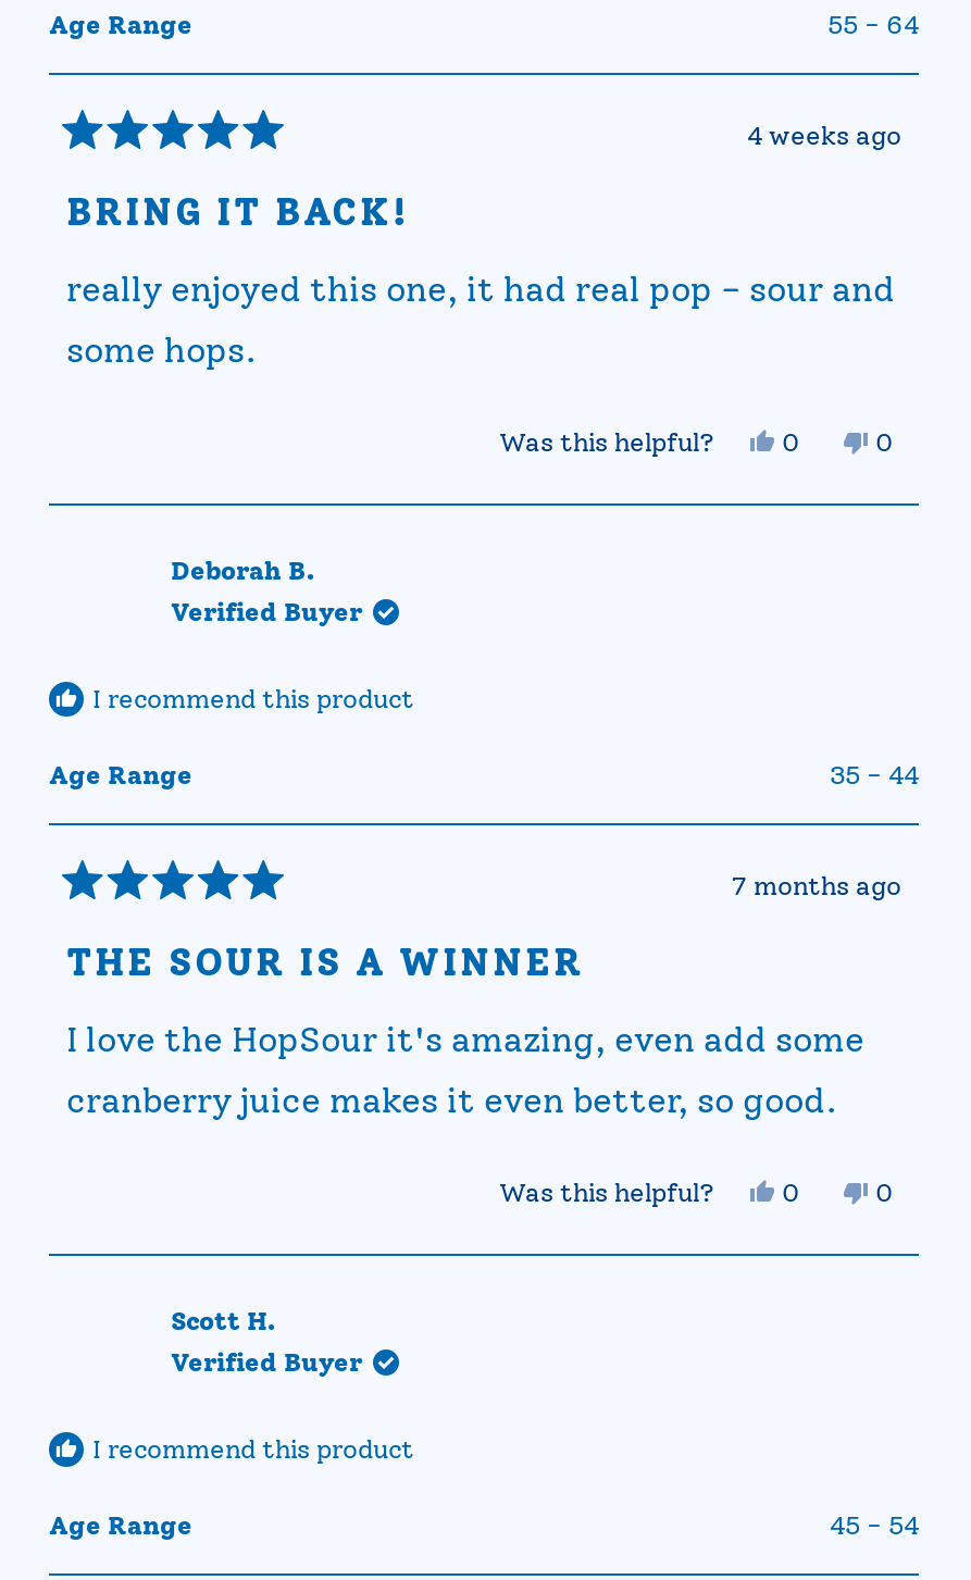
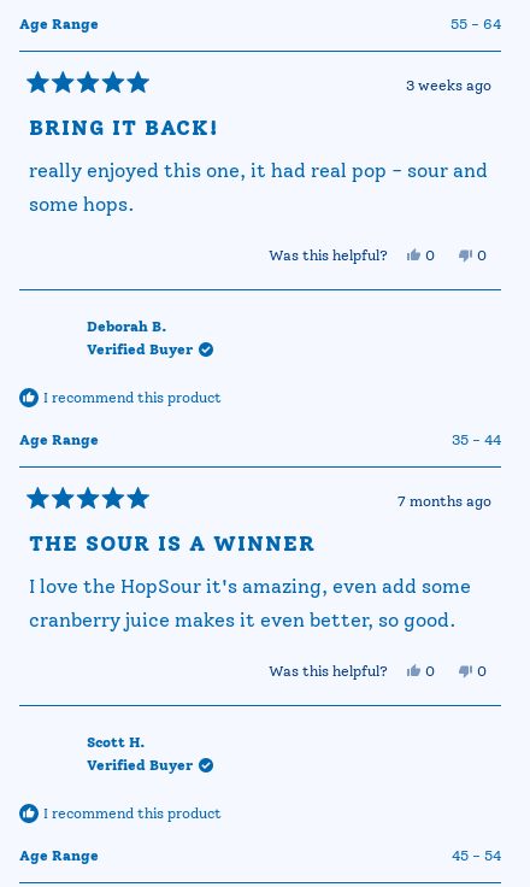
[747,121,901,151] 4 weeks ago -> [406,77,491,94] 3 weeks ago

